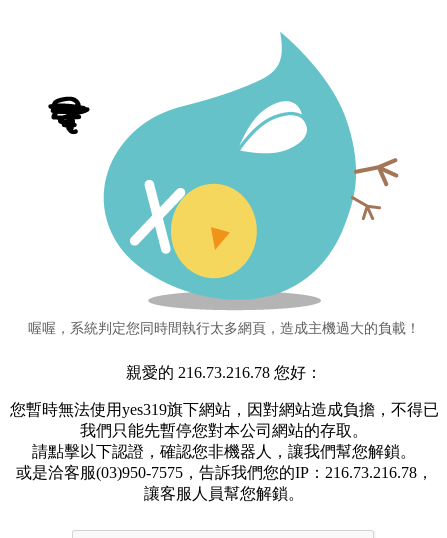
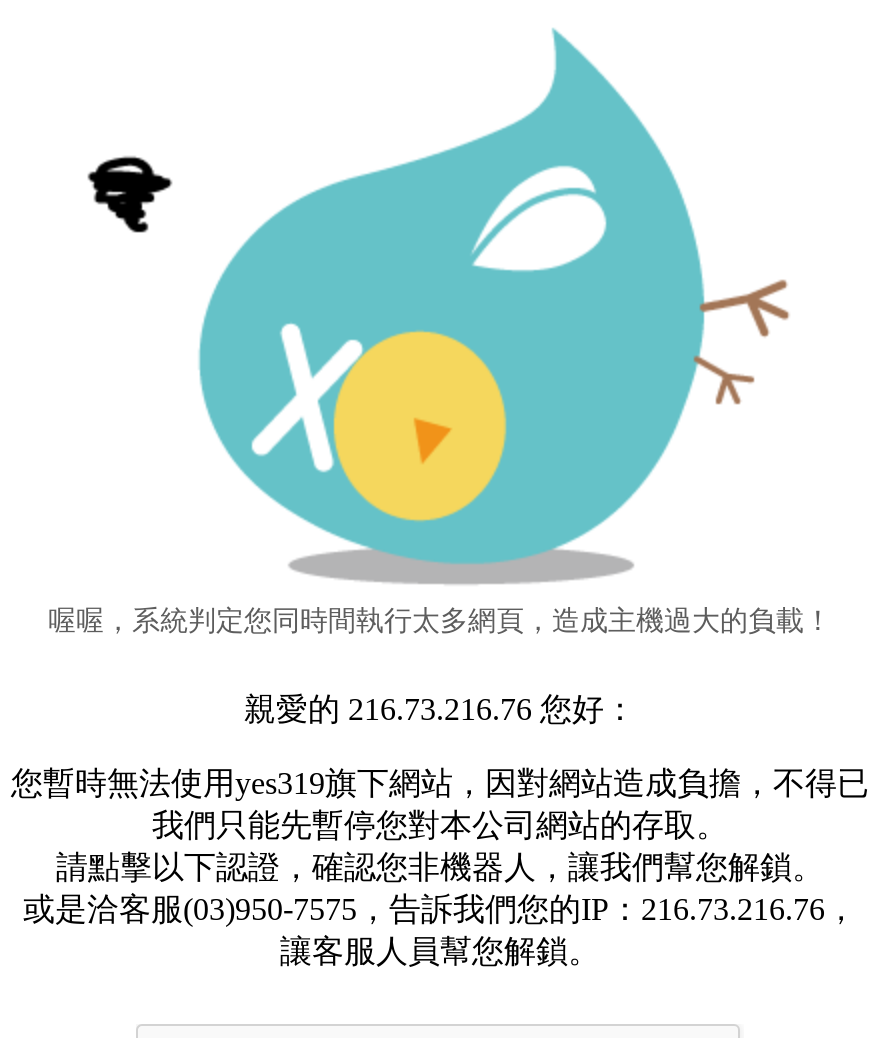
[126,364,322,381] 親愛的 216.73.216.78 您好： -> [244,692,636,726] 親愛的 216.73.216.76 您好：
[15,464,432,481] 或是洽客服(03)950-7575，告訴我們您的IP：216.73.216.78， -> [23,892,857,926] 或是洽客服(03)950-7575，告訴我們您的IP：216.73.216.76，

